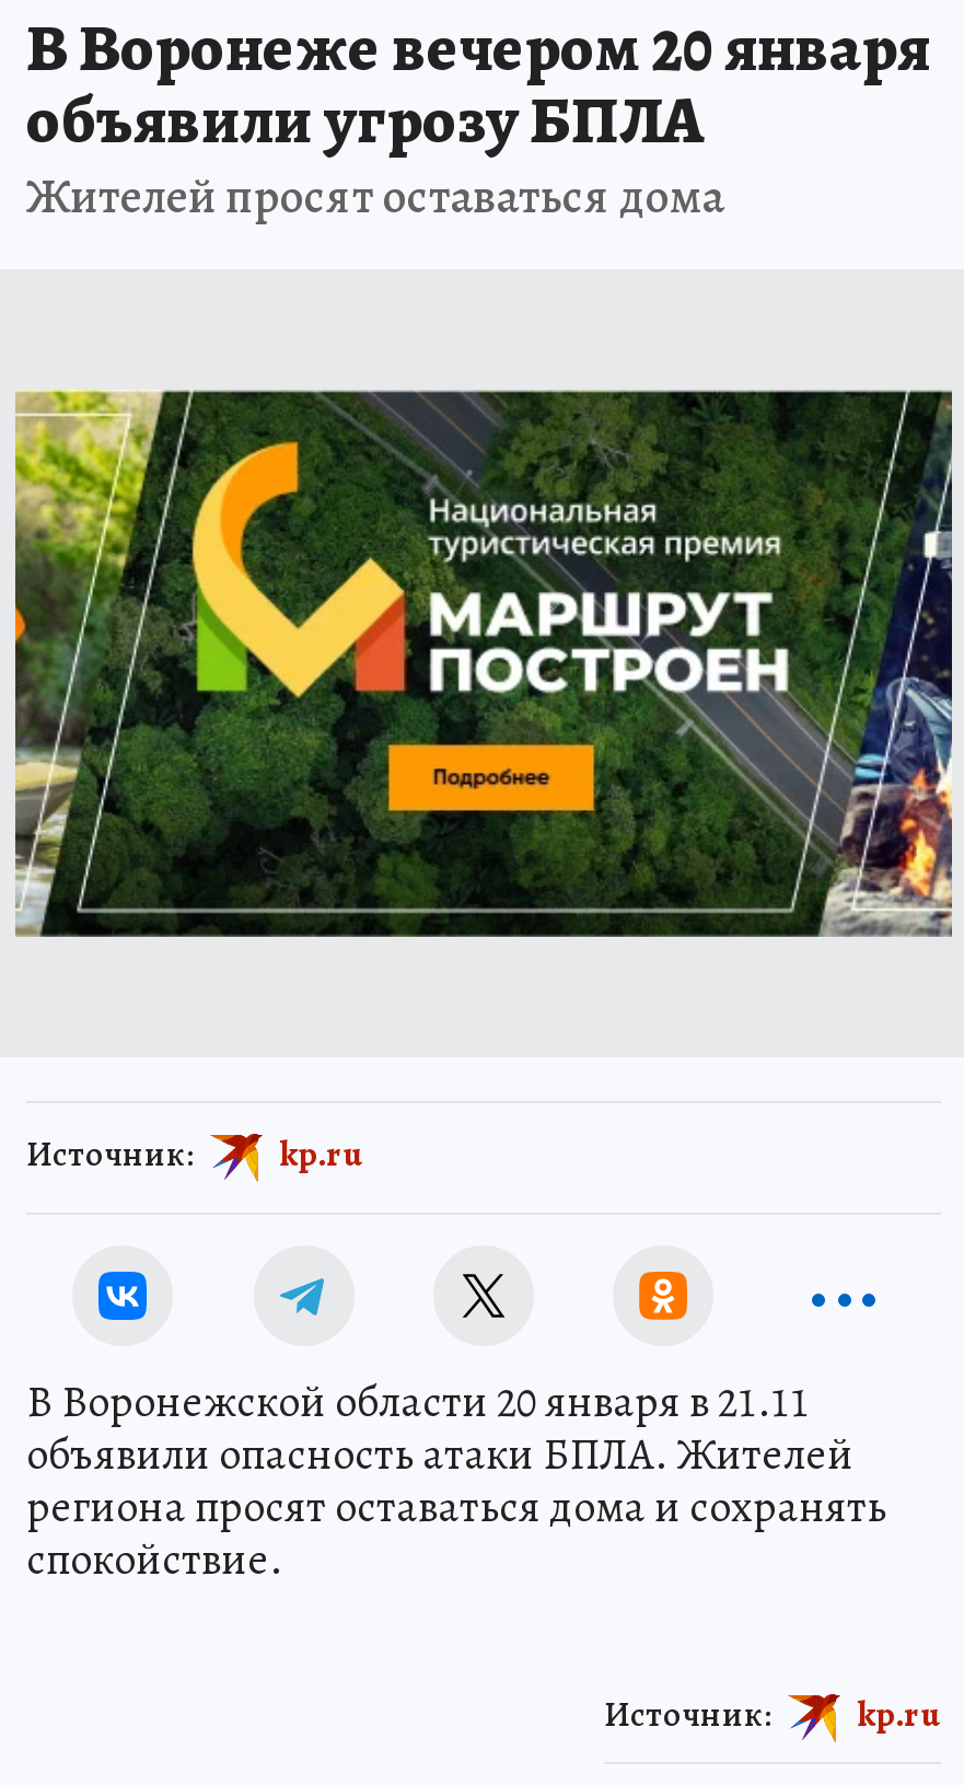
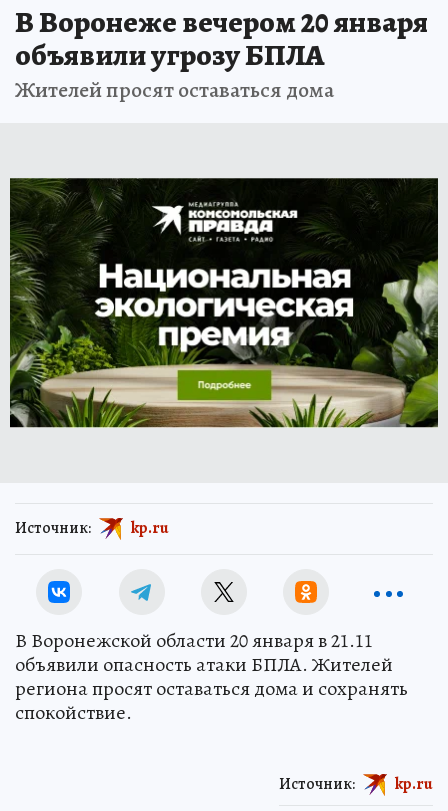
[13,390,954,939] [image] -> [9,177,439,428] [image]

